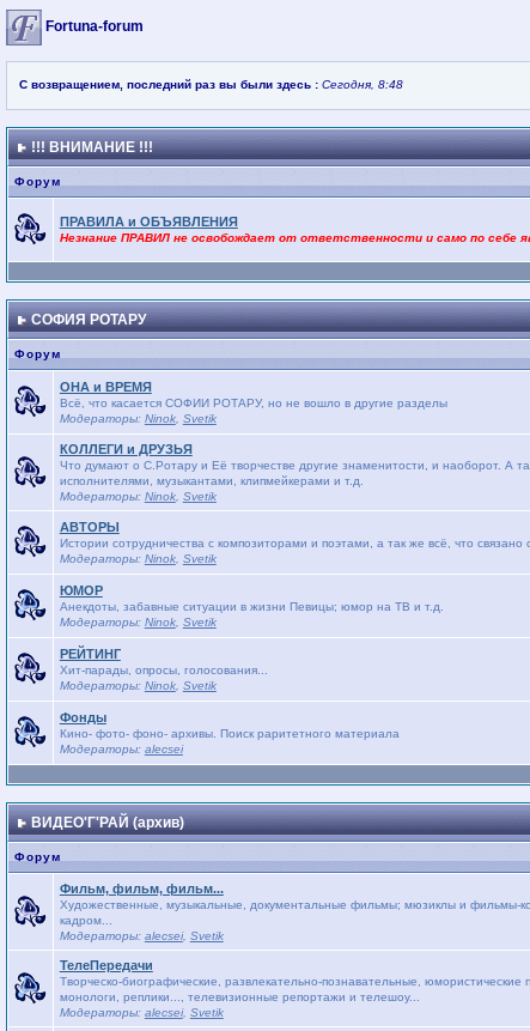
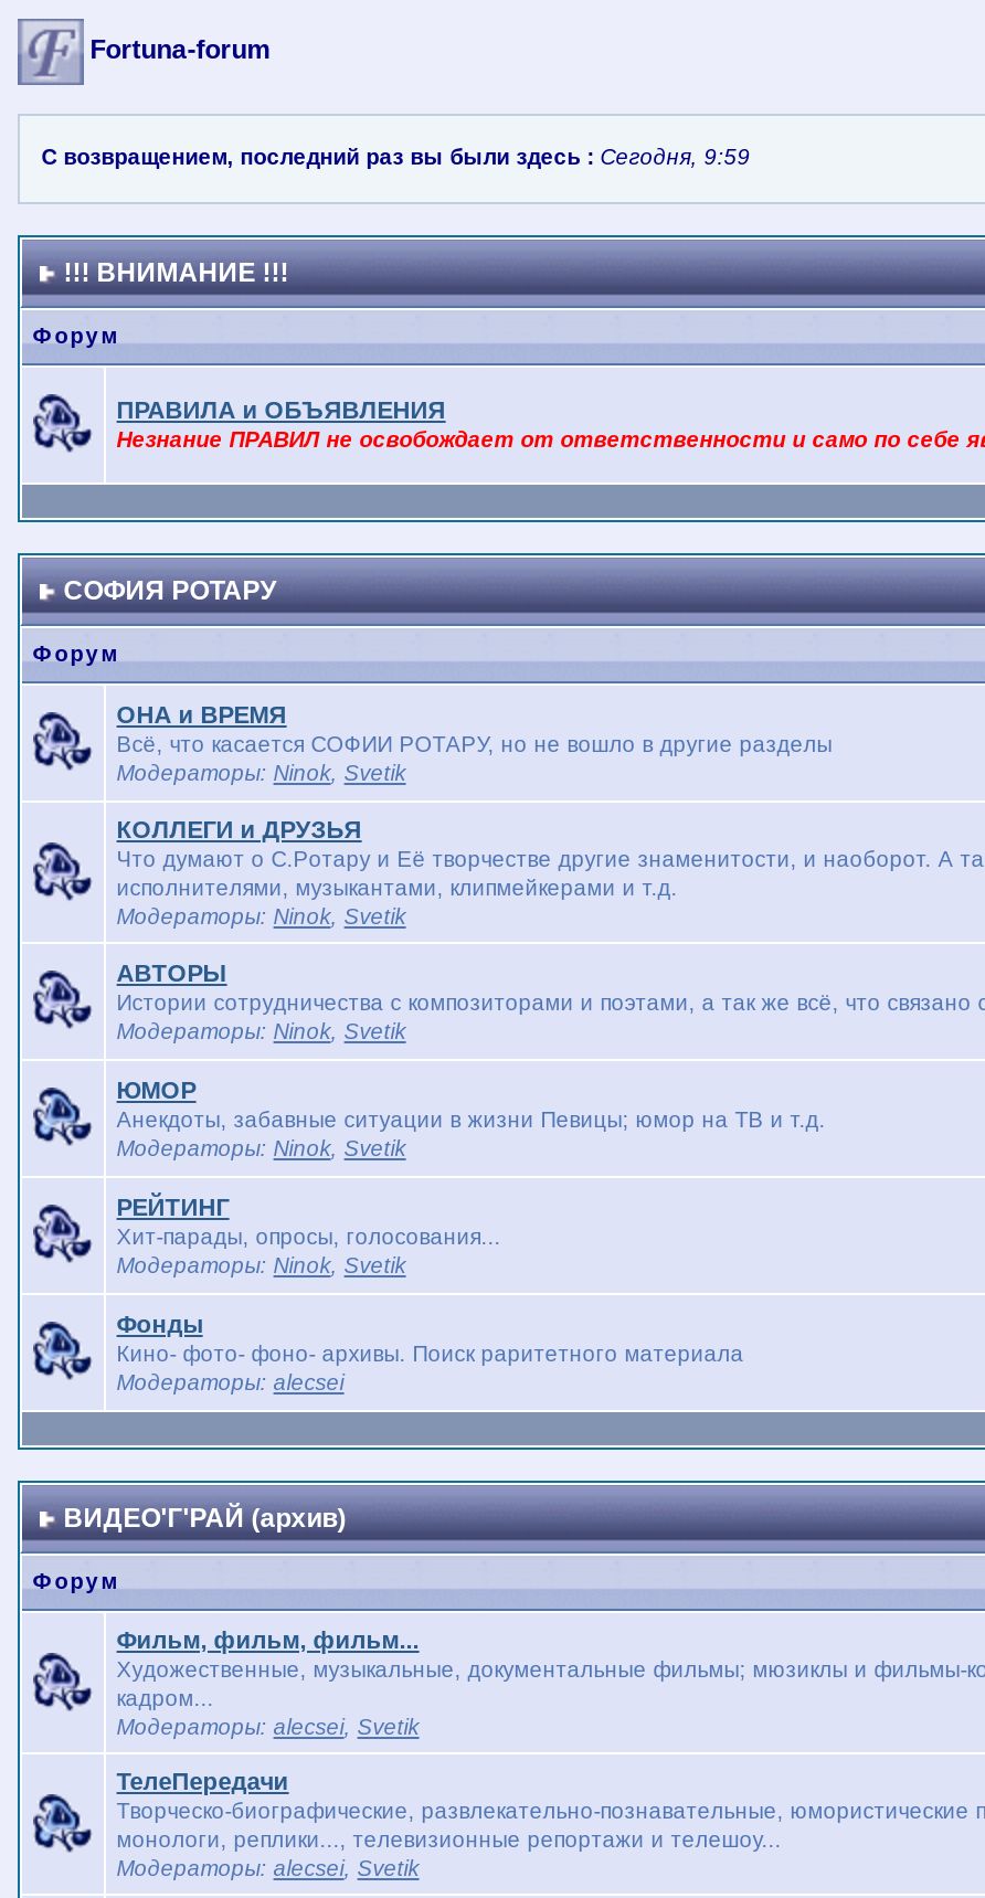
[19,78,403,91] С возвращением, последний раз вы были здесь : Сегодня, 8:48 -> [42,145,750,169] С возвращением, последний раз вы были здесь : Сегодня, 9:59

